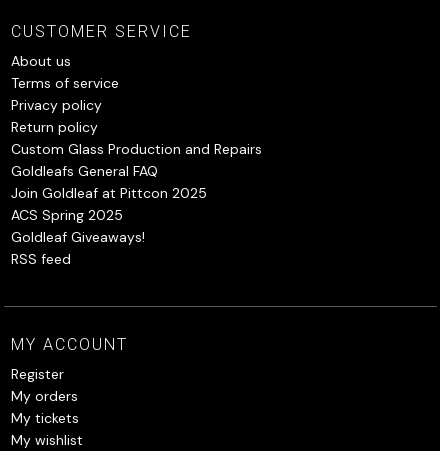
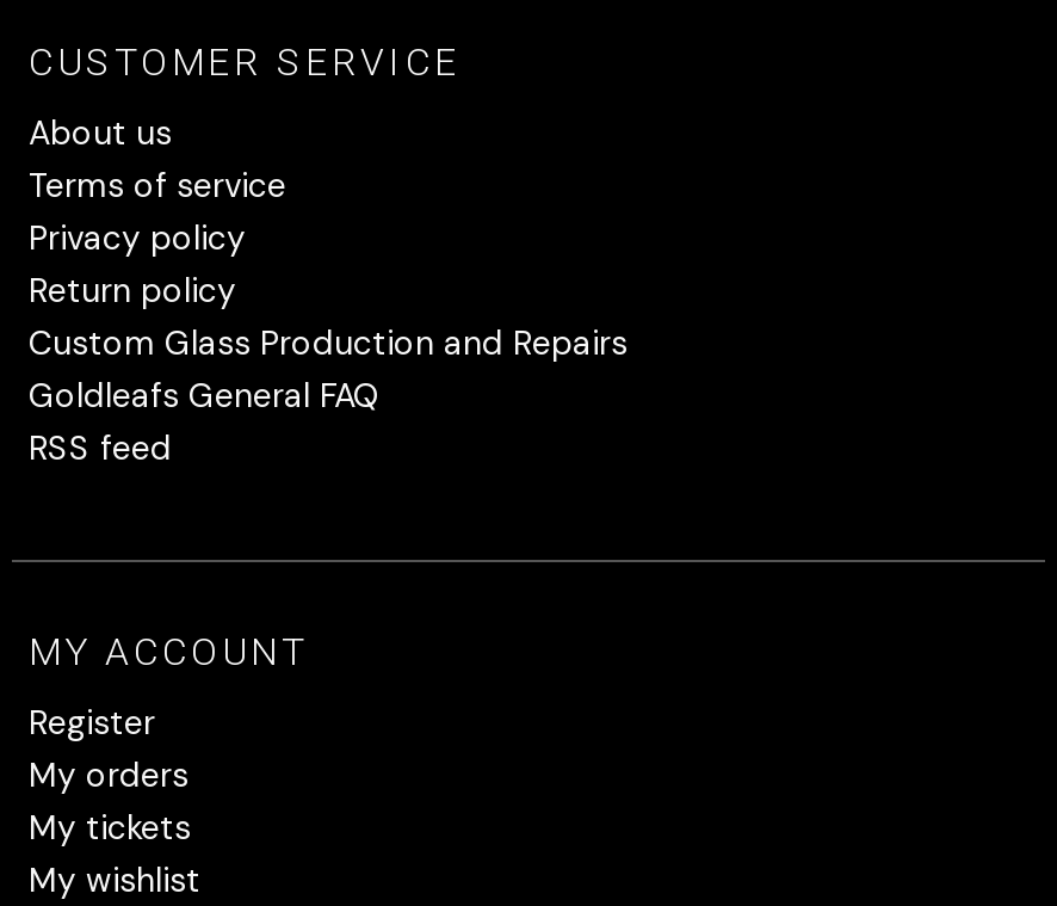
[11,183,207,245] Join Goldleaf at Pittcon 2025 | ACS Spring 2025 | Goldleaf Giveaways! -> none

